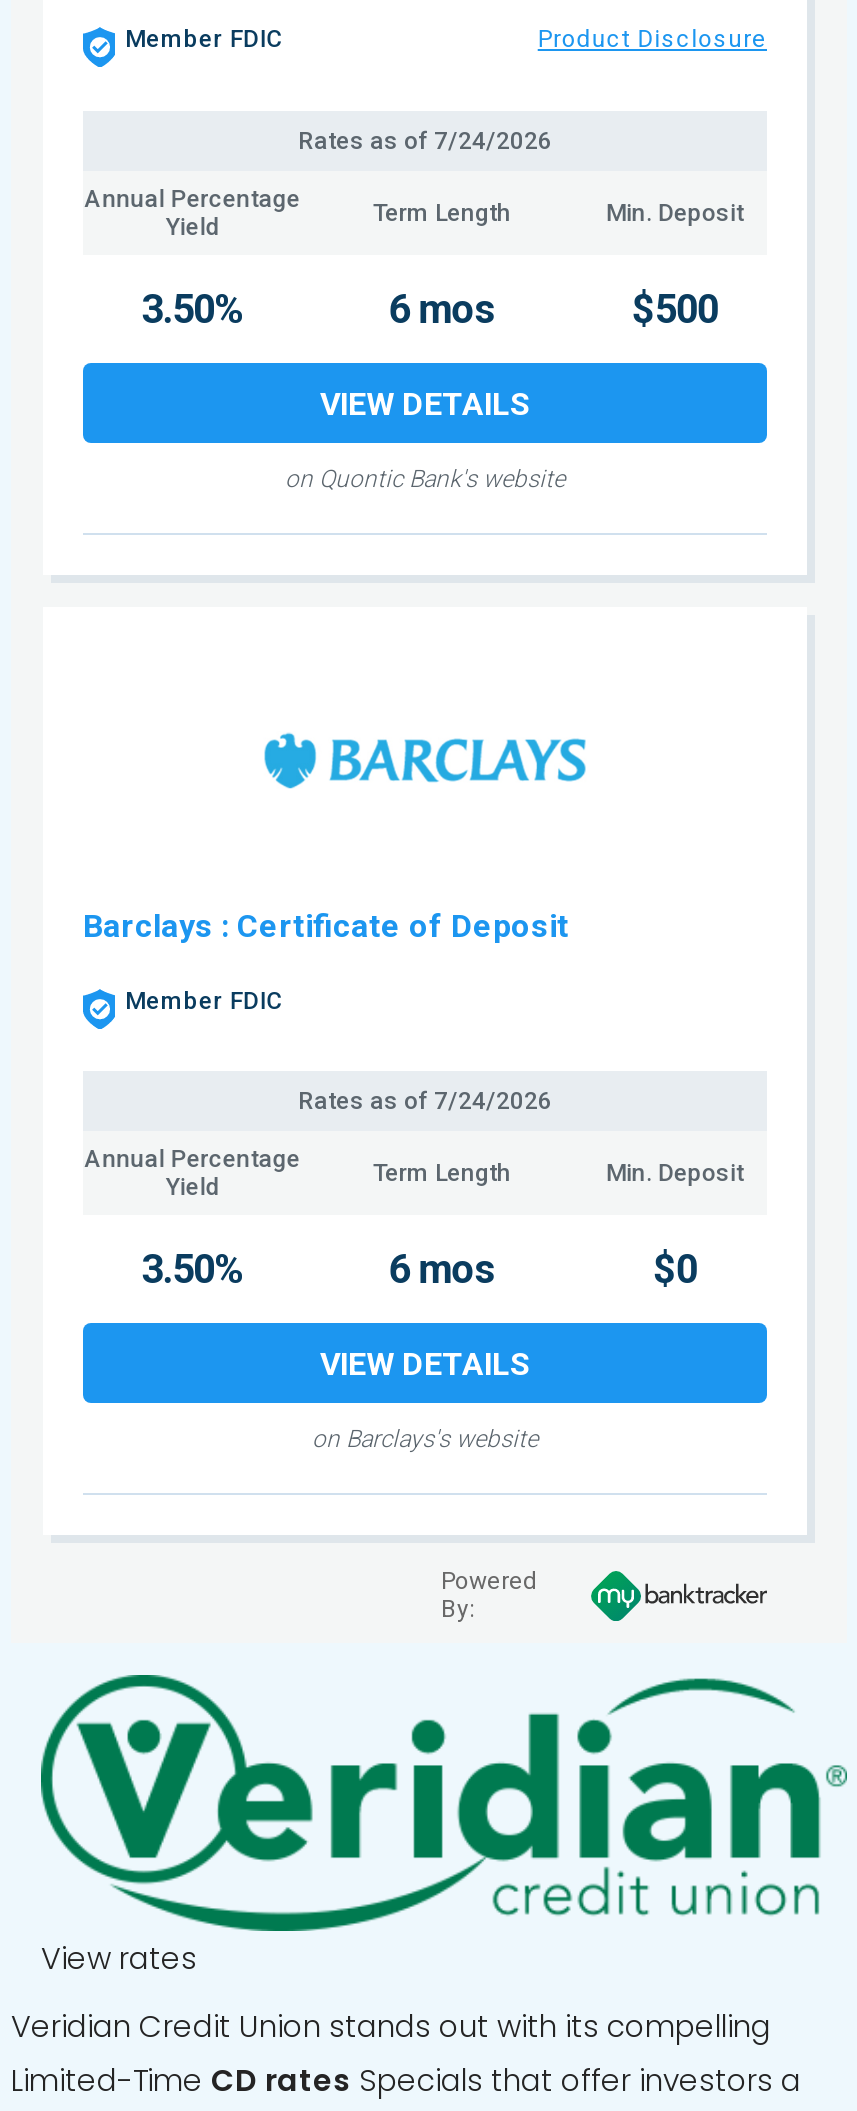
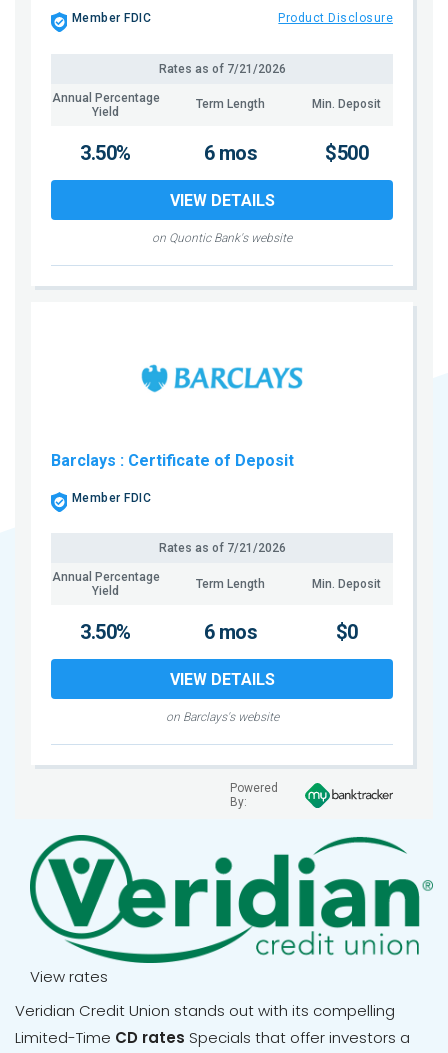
[298,128,552,156] Rates as of 7/24/2026 -> [158,61,285,75] Rates as of 7/21/2026
[298,1088,552,1116] Rates as of 7/24/2026 -> [158,541,285,555] Rates as of 7/21/2026

